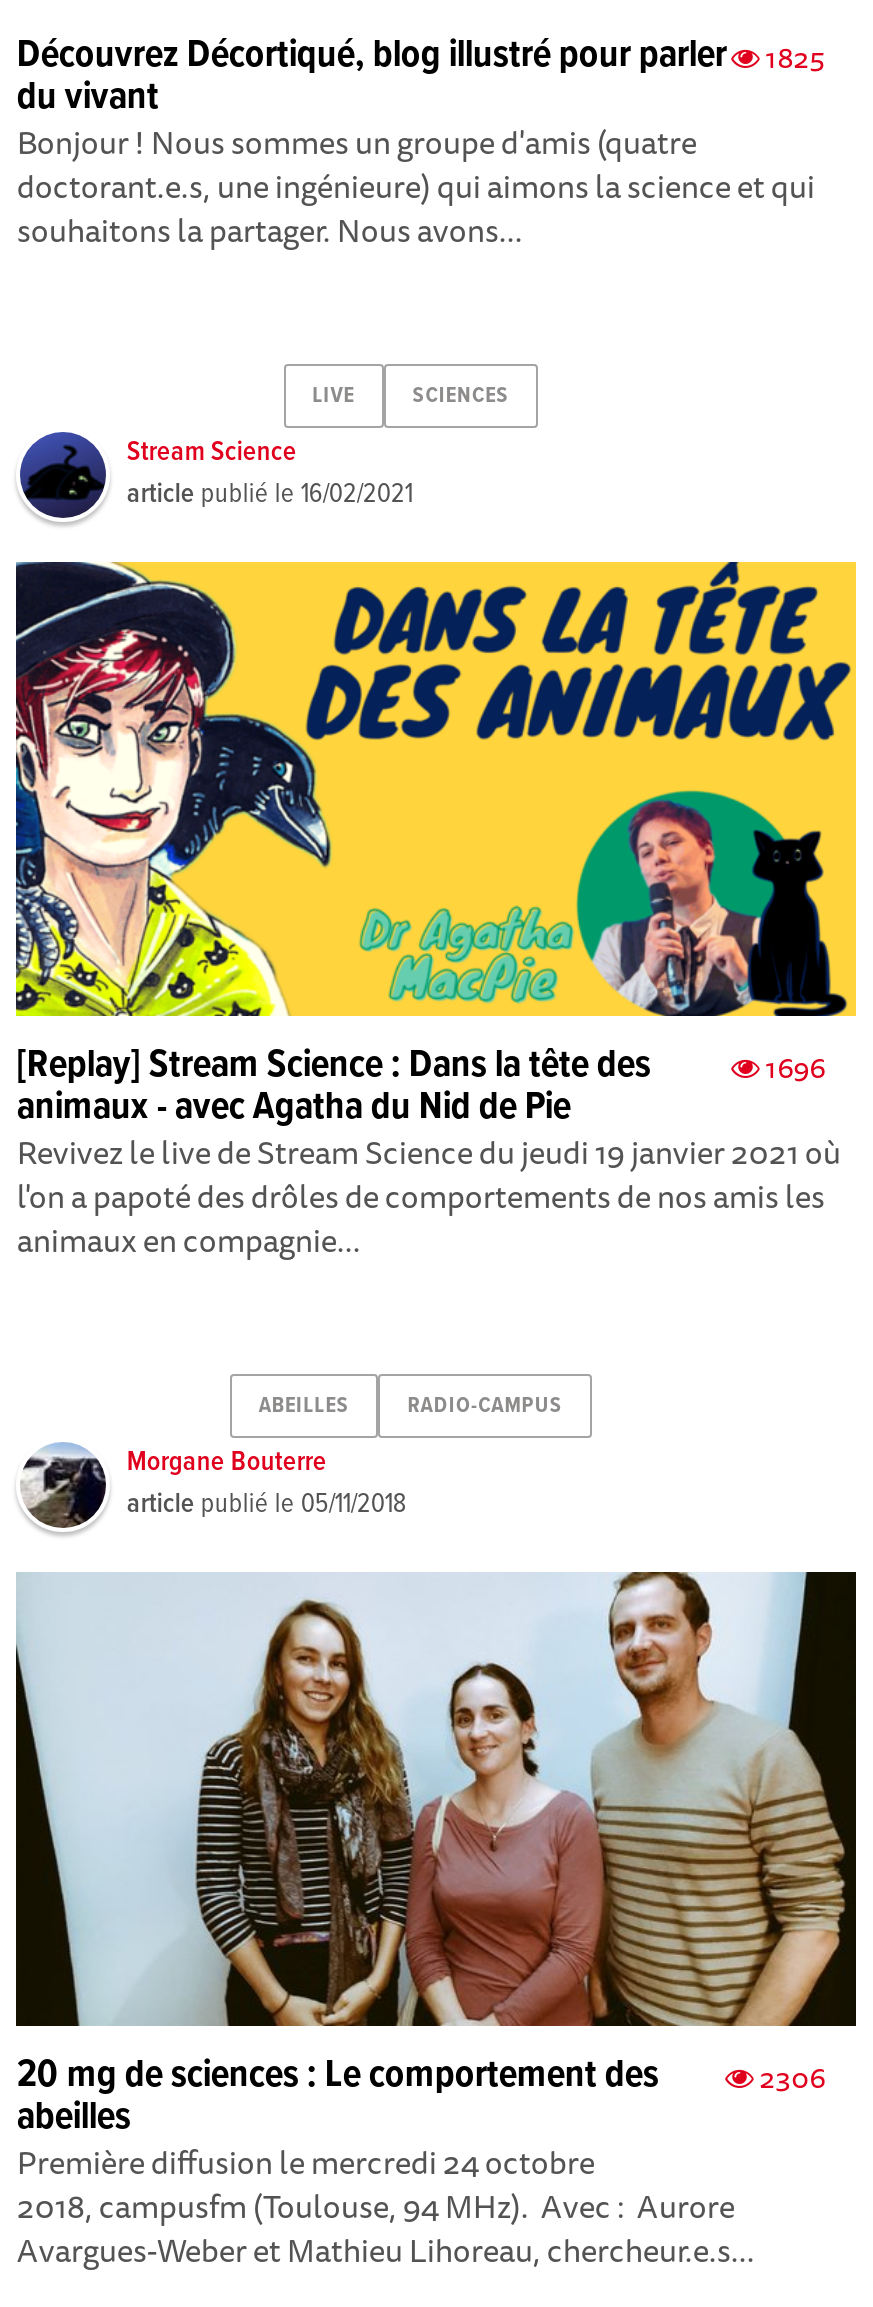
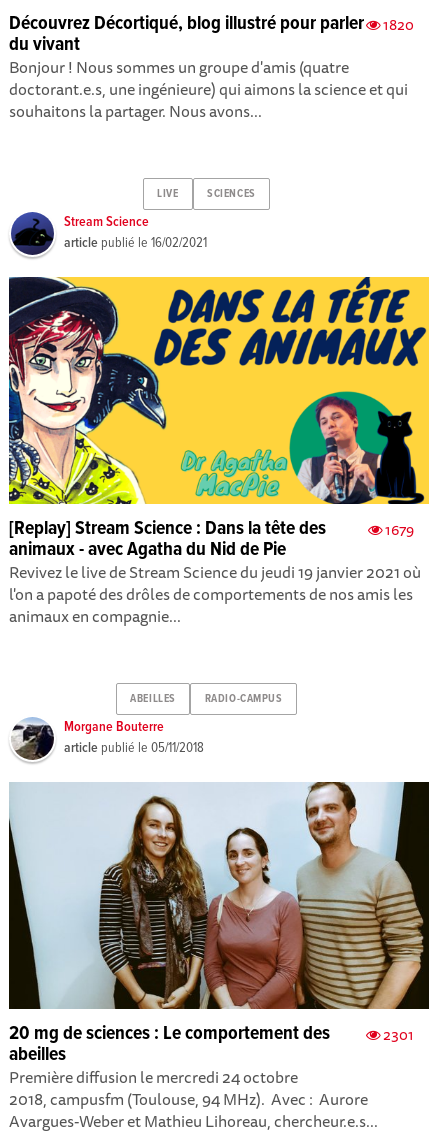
[17,29,825,81] Découvrez Décortiqué, blog illustré pour parler 1825 -> [9,11,414,37] Découvrez Décortiqué, blog illustré pour parler 1820
[759,1044,825,1090] 1696 -> [382,518,414,541] 1679
[753,2054,825,2100] 2306 -> [380,1023,414,1046] 2301

